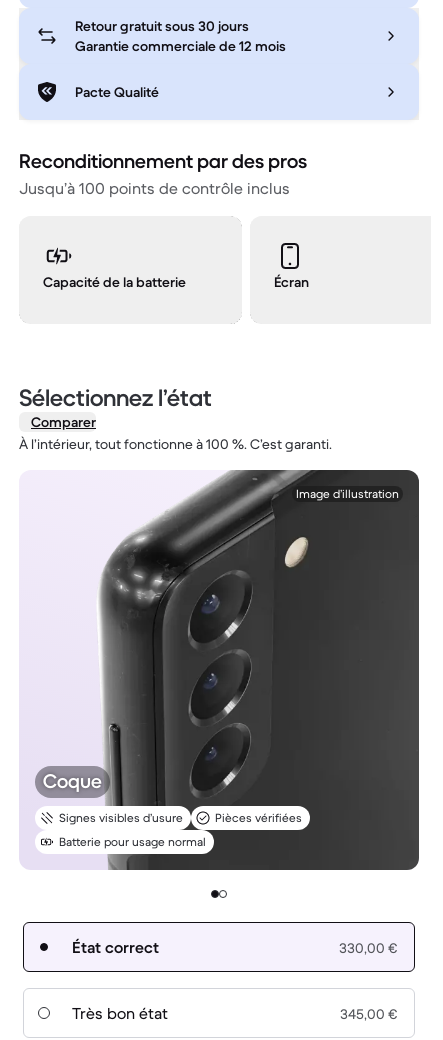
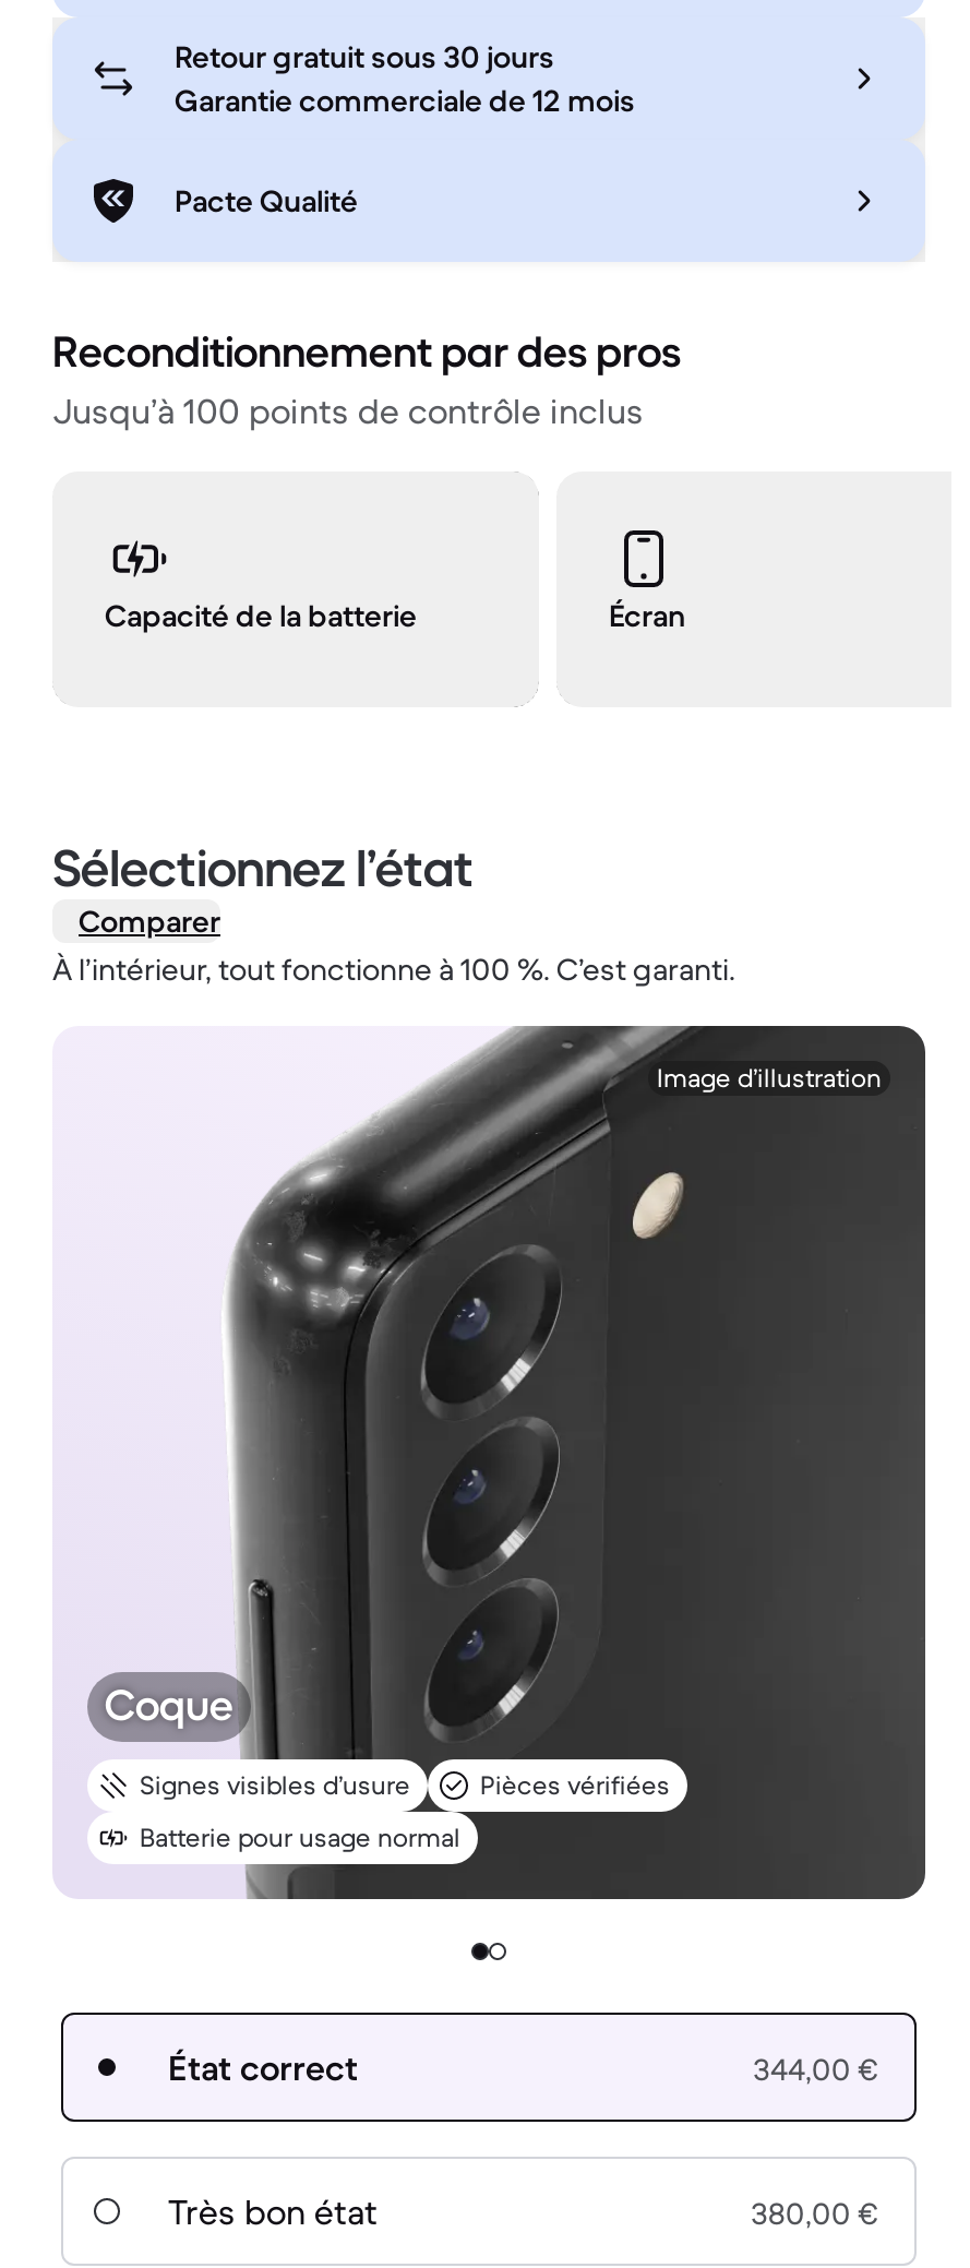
[339,939,398,957] 330,00 € -> [753,2051,879,2090] 344,00 €
[340,1005,398,1023] 345,00 € -> [751,2195,879,2234] 380,00 €

